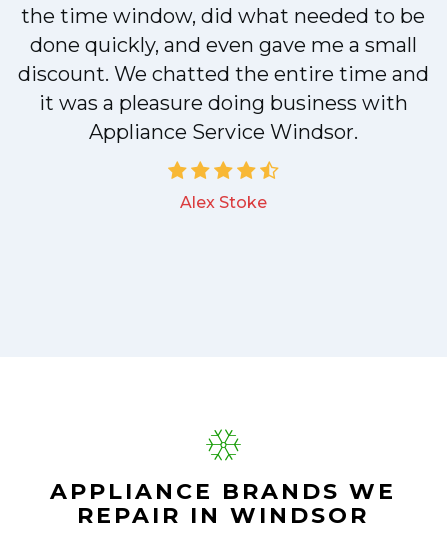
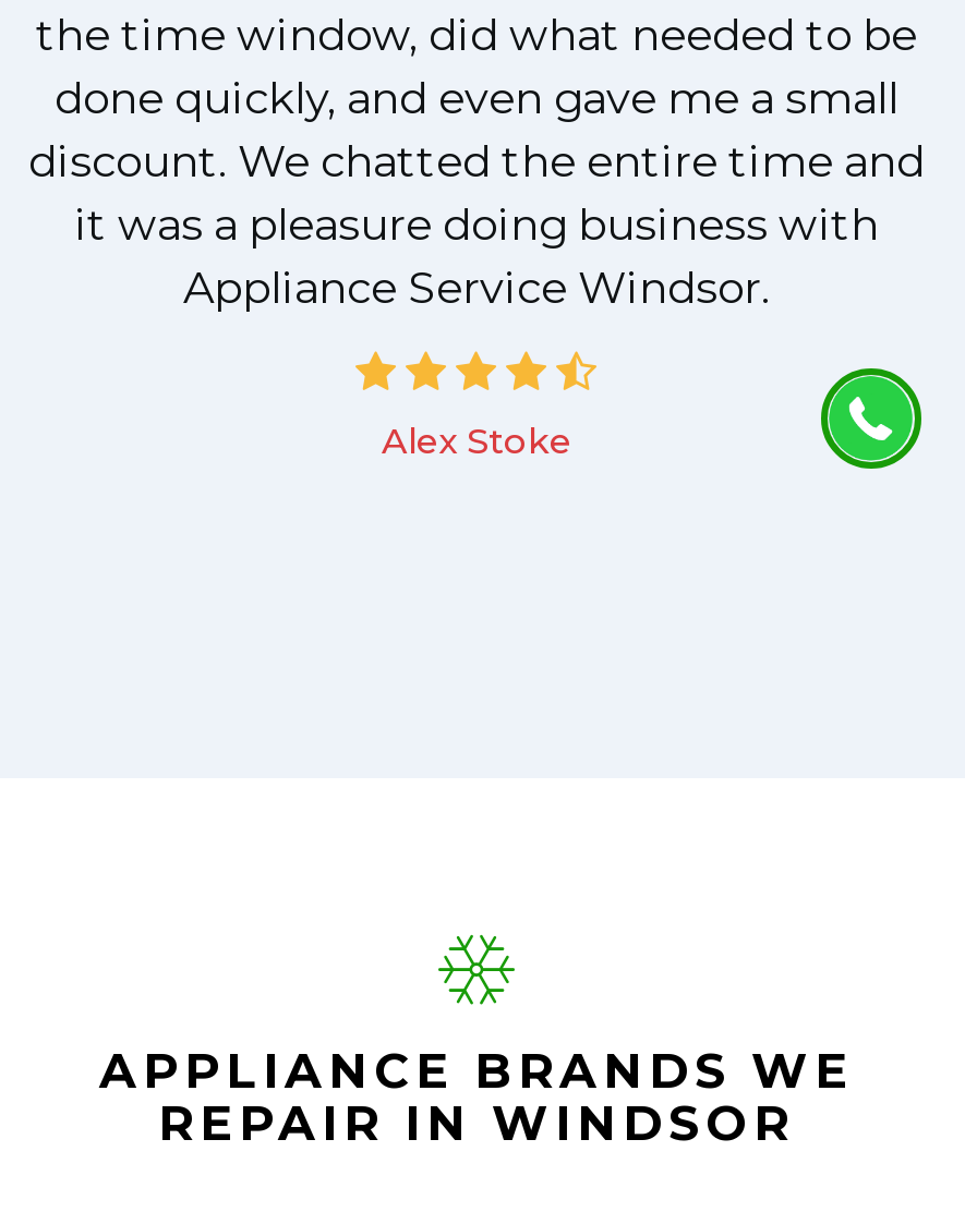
none -> [819,366,924,471] [image]

